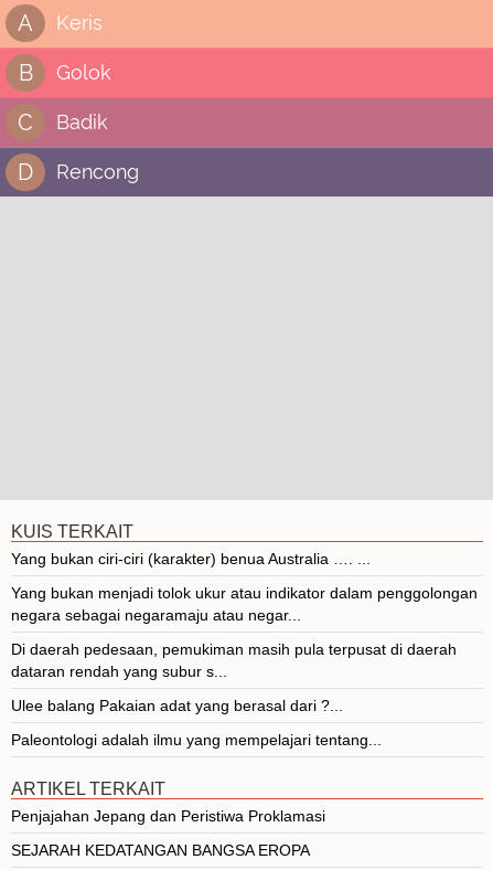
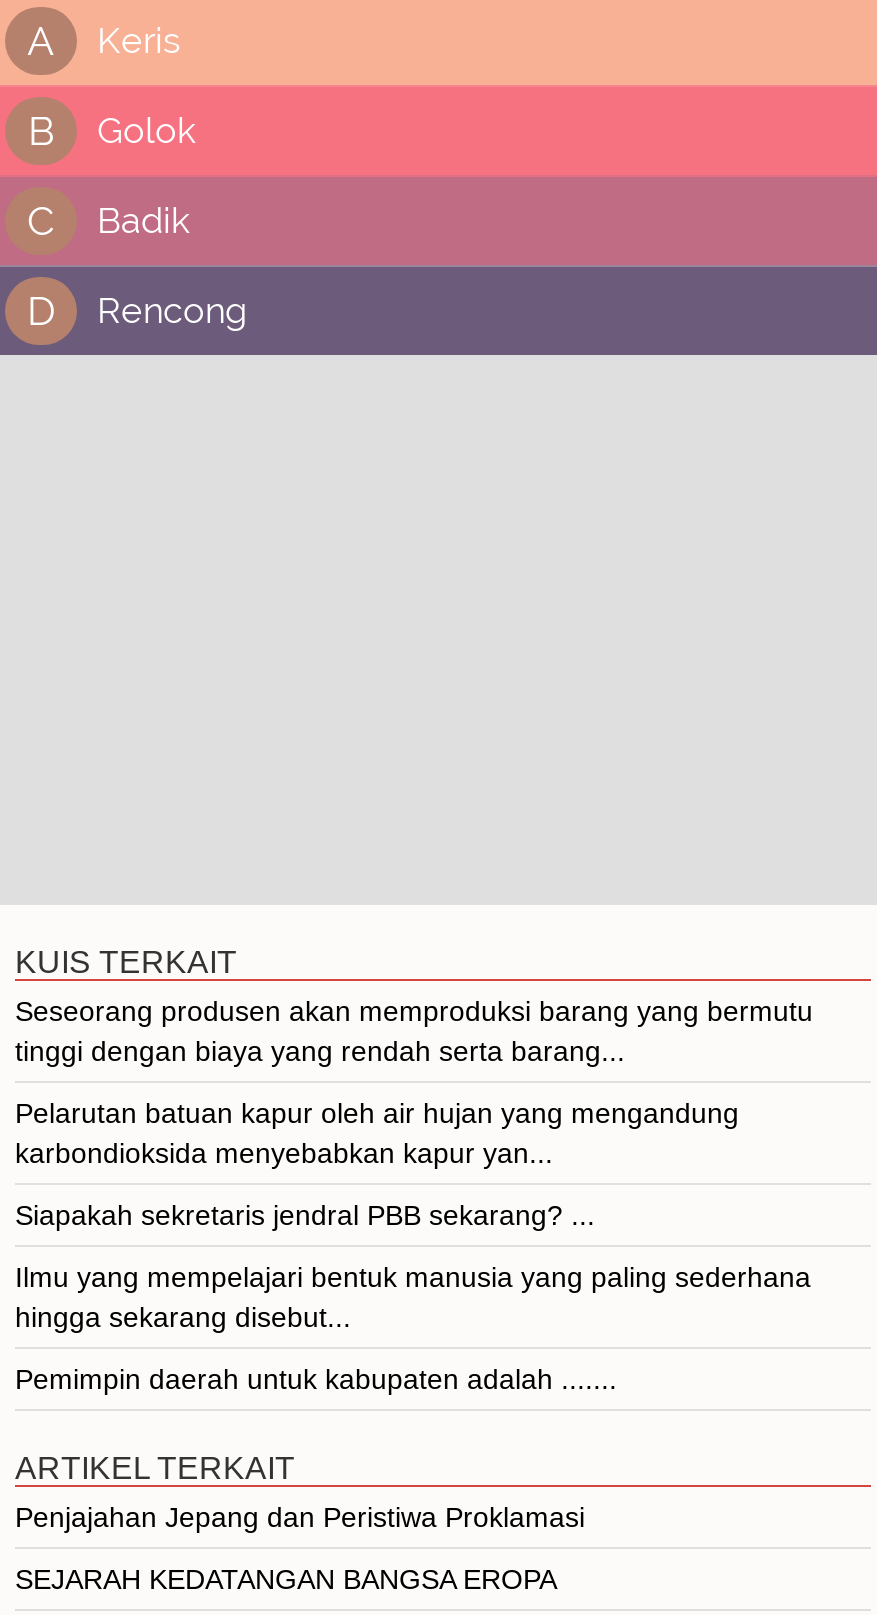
[11,550,371,567] Yang bukan ciri-ciri (karakter) benua Australia …. ... -> [15,995,813,1067] Seseorang produsen akan memproduksi barang yang bermutu | tinggi dengan biaya yang rendah serta barang...
[11,584,478,624] Yang bukan menjadi tolok ukur atau indikator dalam penggolongan | negara sebagai negaramaju atau negar... -> [15,1097,739,1169] Pelarutan batuan kapur oleh air hujan yang mengandung | karbondioksida menyebabkan kapur yan...
[11,640,457,680] Di daerah pedesaan, pemukiman masih pula terpusat di daerah | dataran rendah yang subur s... -> [15,1199,595,1231] Siapakah sekretaris jendral PBB sekarang? ...
[11,697,343,714] Ulee balang Pakaian adat yang berasal dari ?... -> [15,1261,811,1333] Ilmu yang mempelajari bentuk manusia yang paling sederhana | hingga sekarang disebut...
[11,731,382,748] Paleontologi adalah ilmu yang mempelajari tentang... -> [15,1363,617,1395] Pemimpin daerah untuk kabupaten adalah .......

